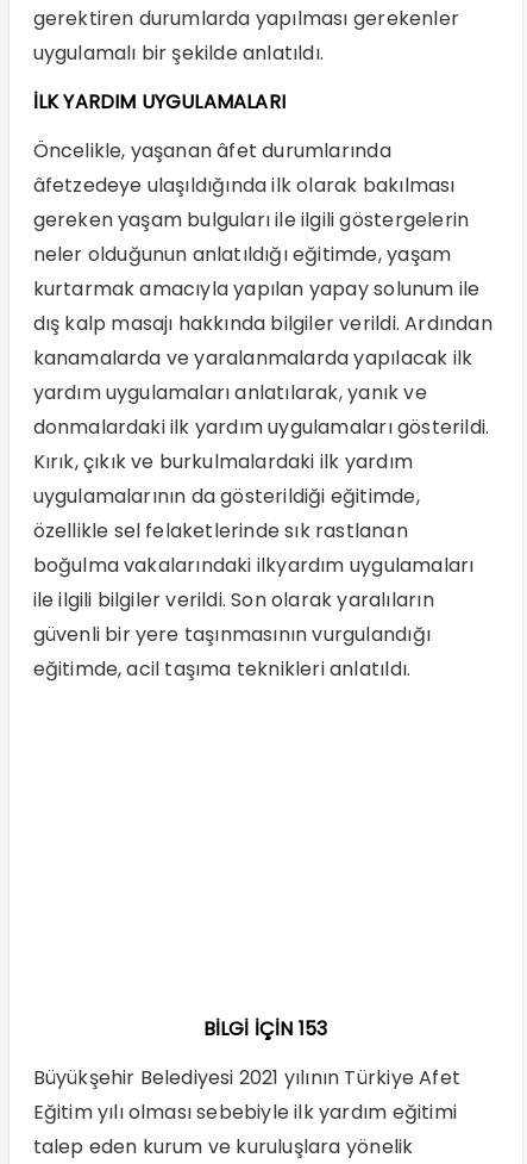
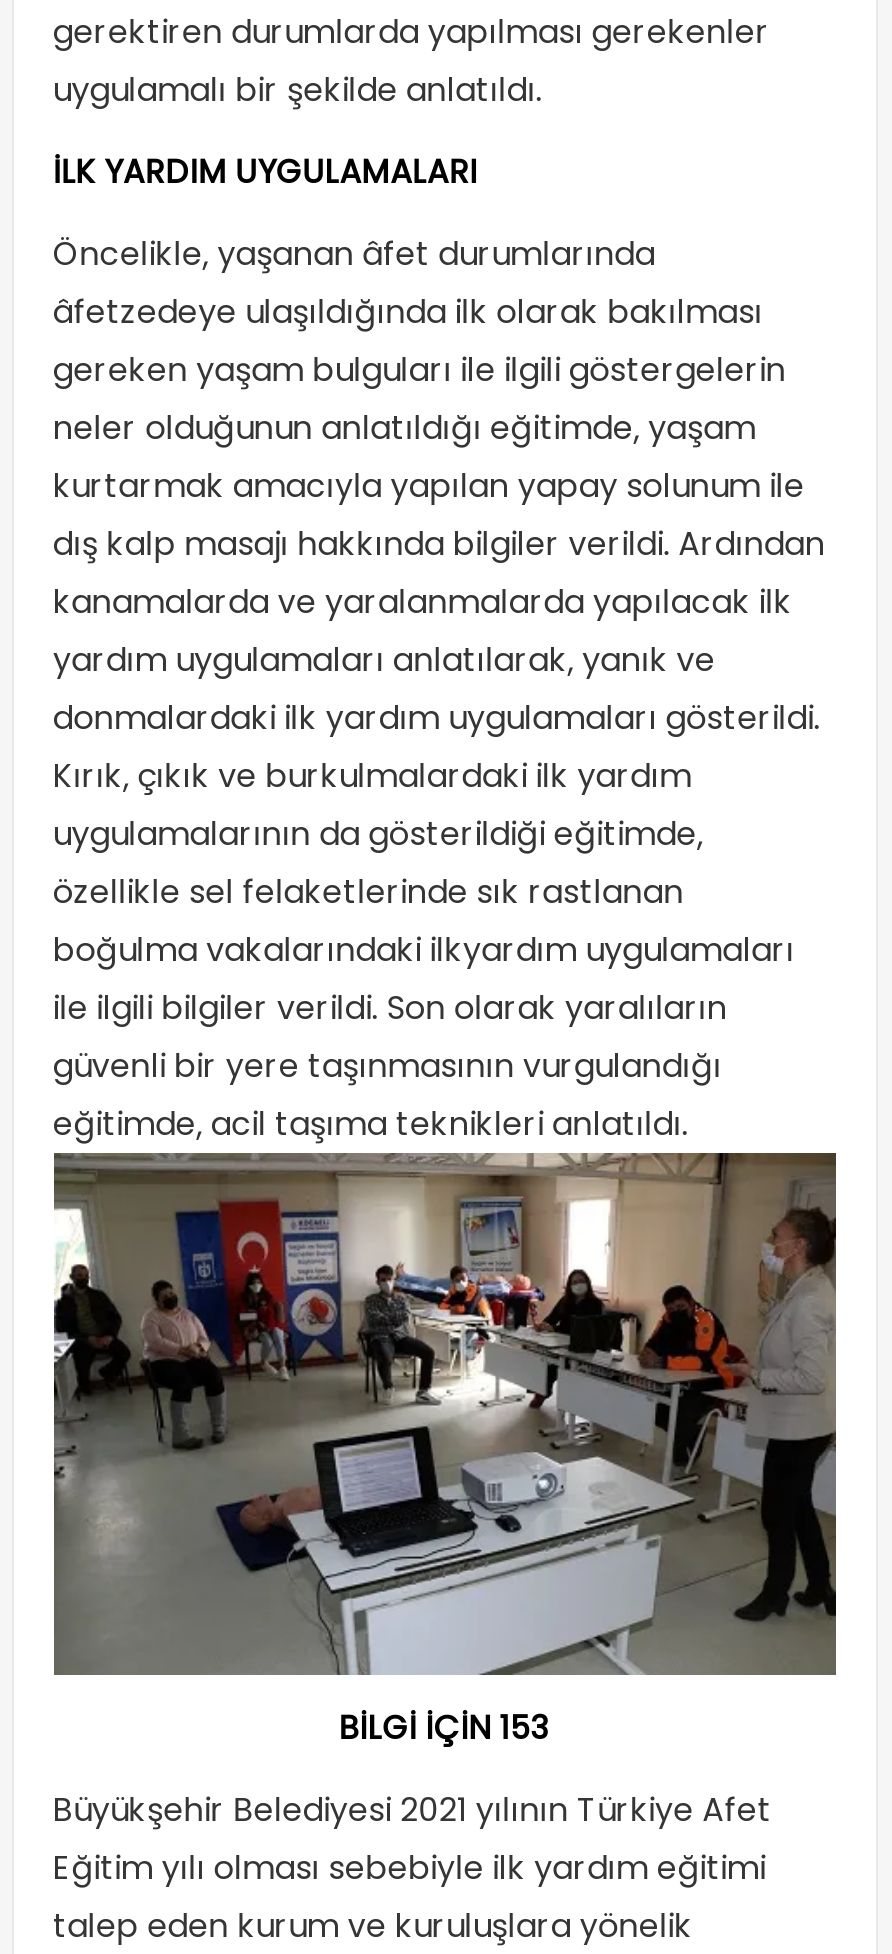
none -> [52,1150,838,1678] [image]

